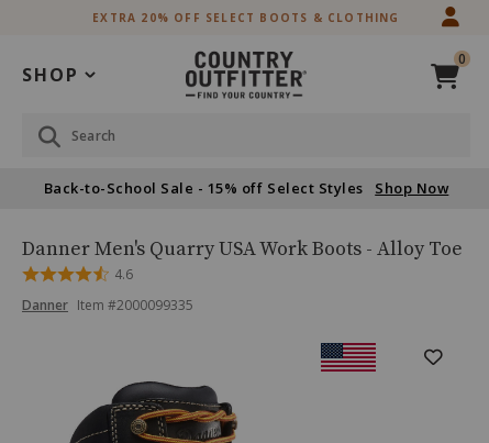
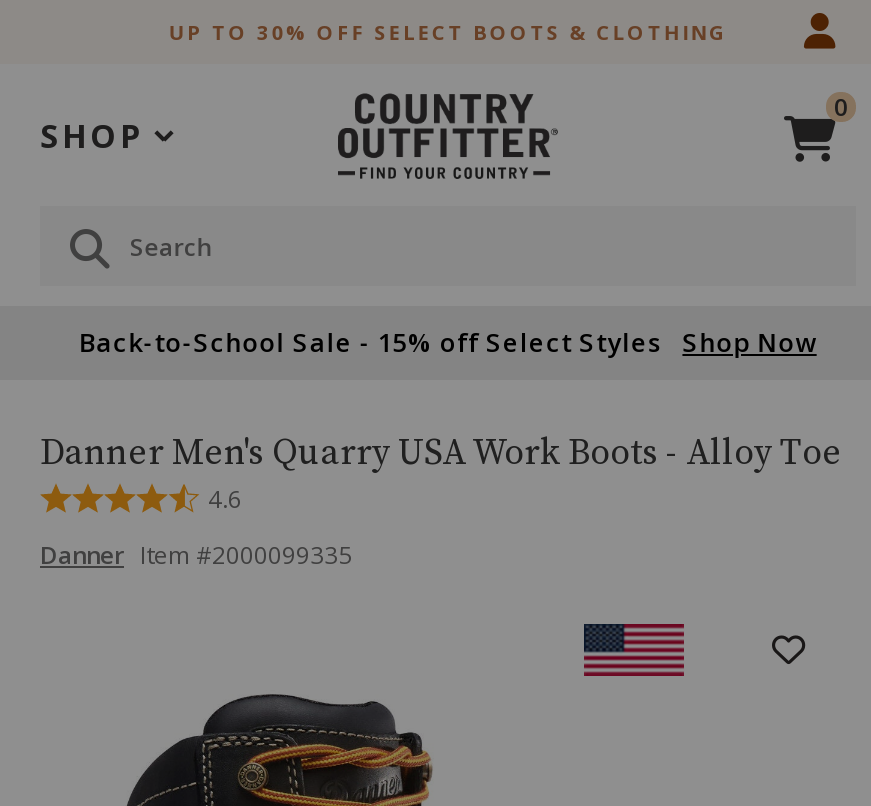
[93,10,400,25] EXTRA 20% OFF SELECT BOOTS & CLOTHING -> [169,18,727,46] UP TO 30% OFF SELECT BOOTS & CLOTHING

